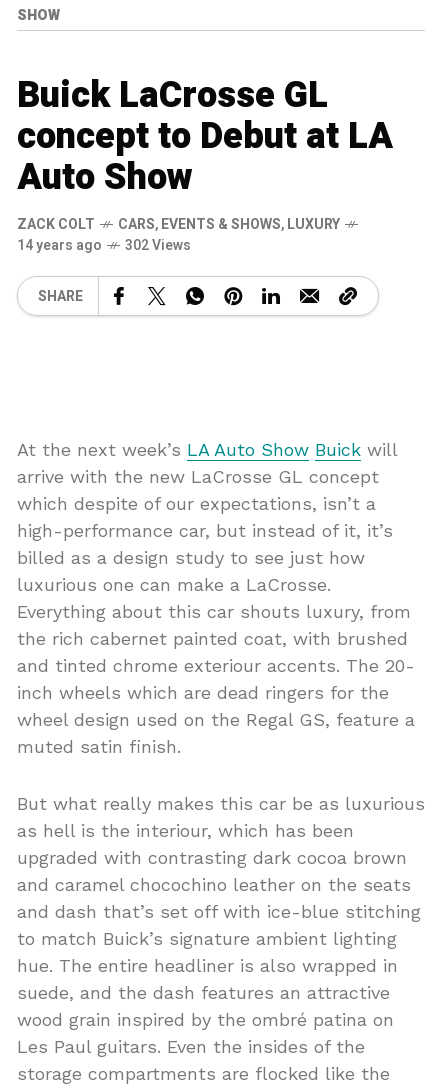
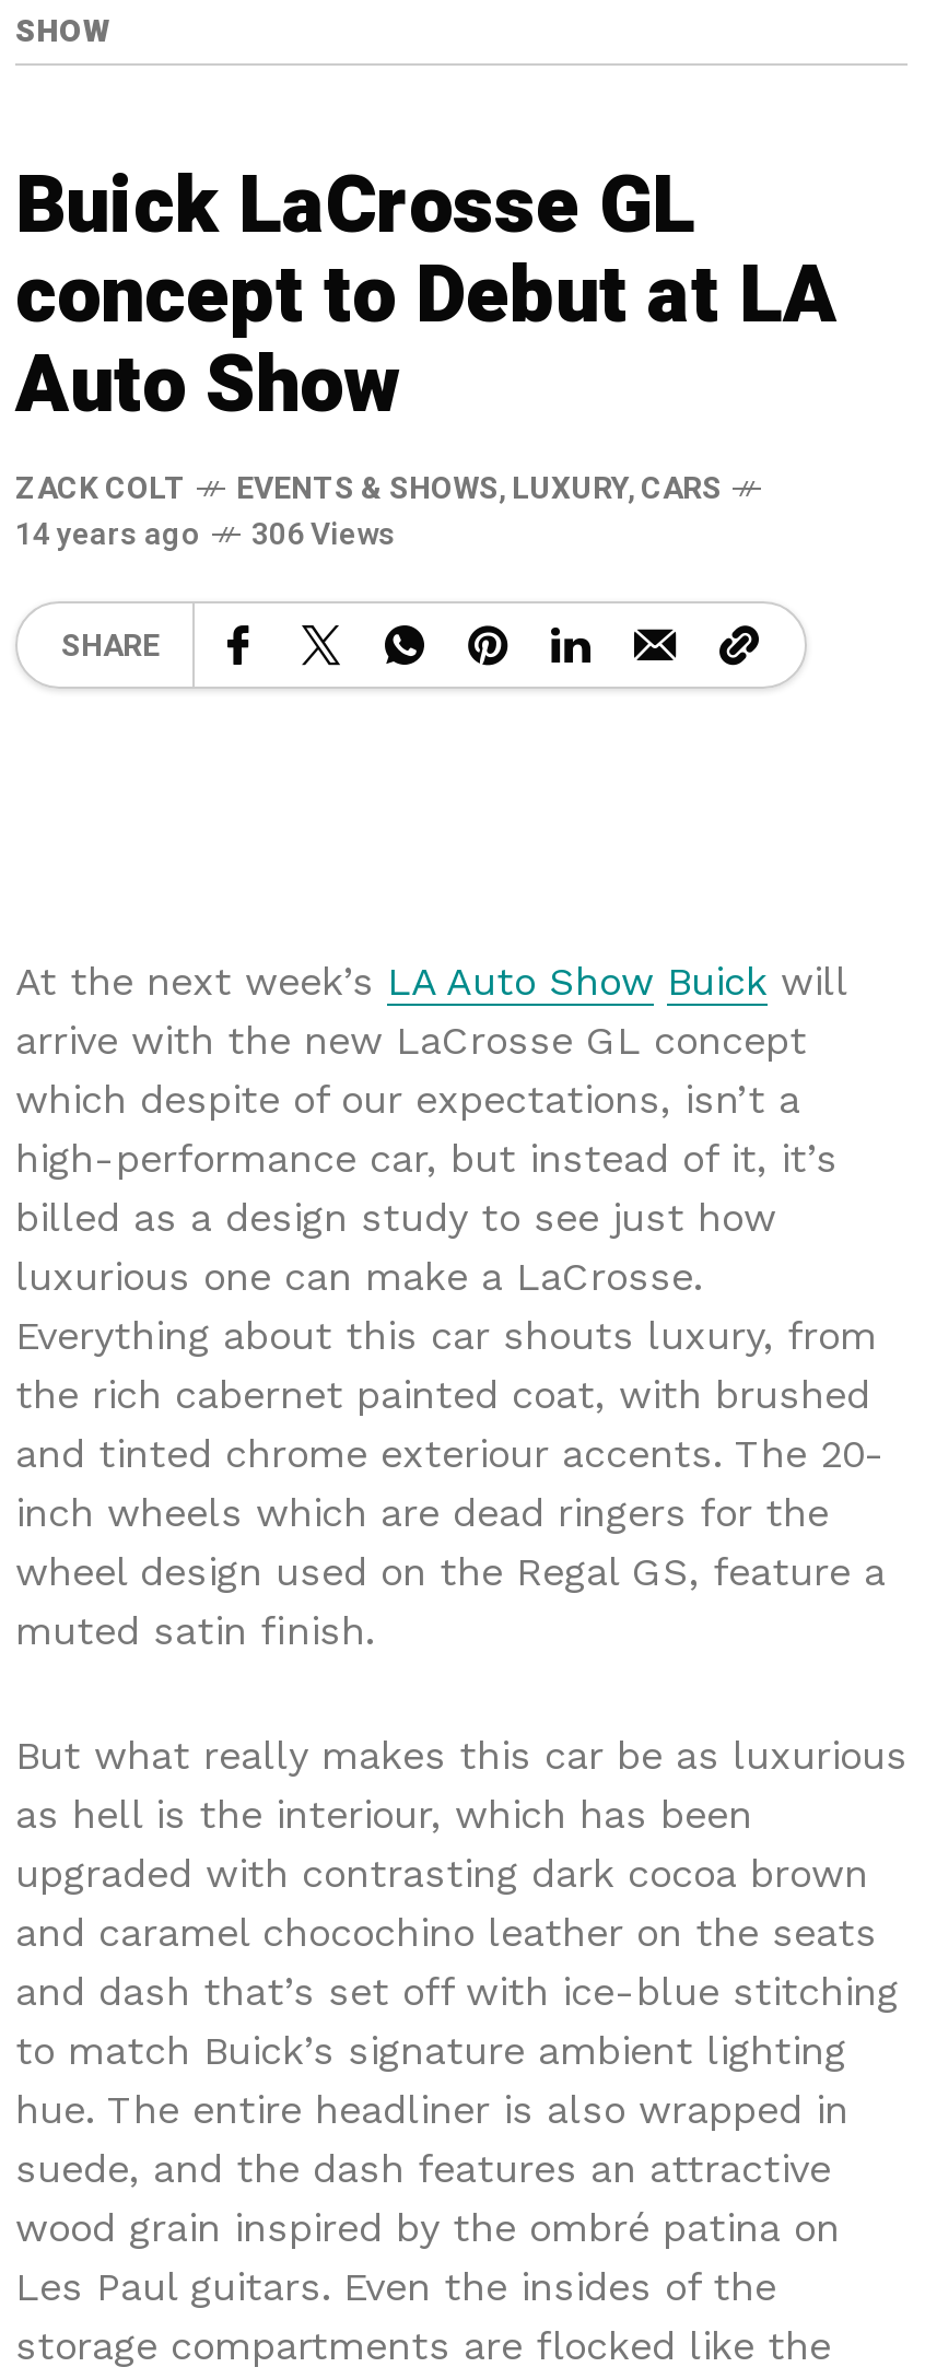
[118,214,340,235] CARS, EVENTS & SHOWS,LUXURY -> [236,467,722,513] EVENTS & SHOWS, LUXURY,CARS
[17,235,191,256] 14 years ago 302 Views -> [15,513,396,559] 14 years ago 306 Views

